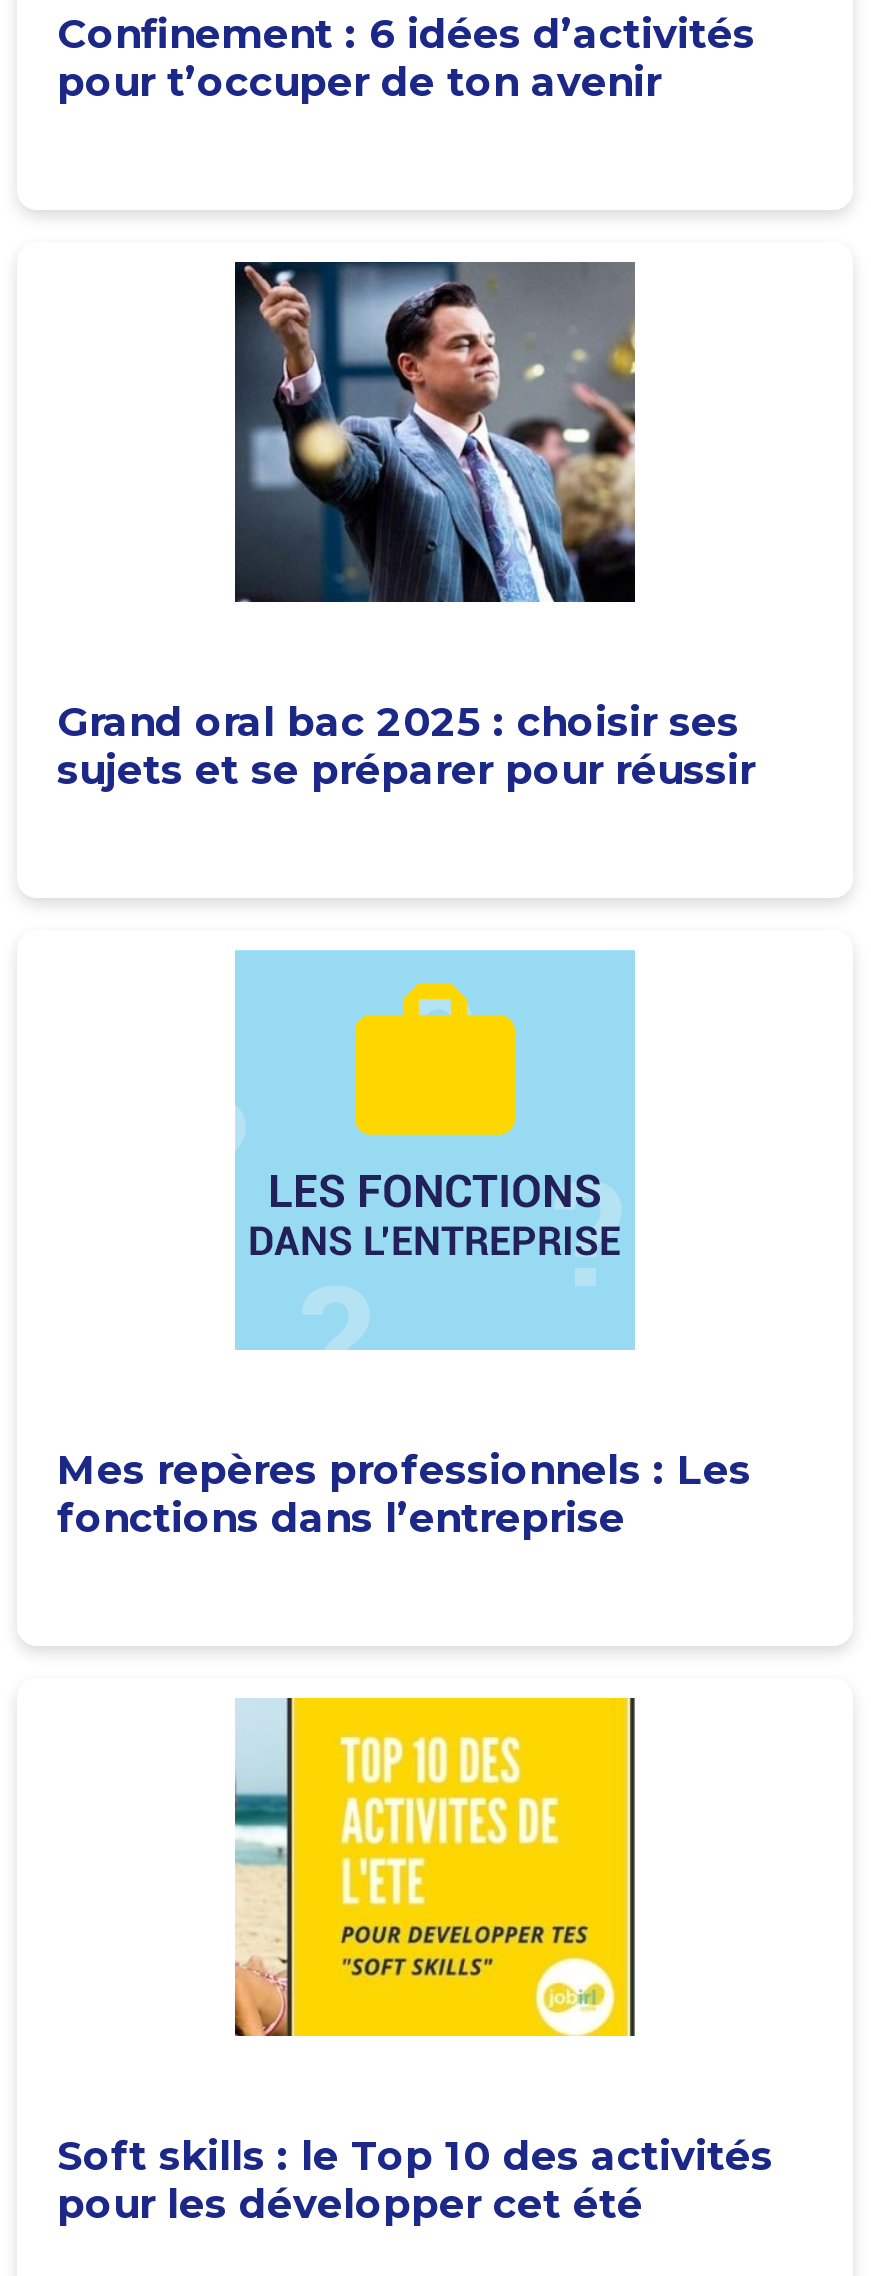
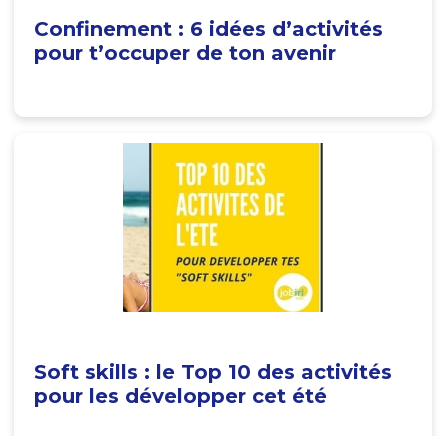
[233,260,635,604] [image] -> none
[57,698,755,794] Grand oral bac 2025 : choisir ses | sujets et se préparer pour réussir -> none
[233,950,637,1352] [image] -> none
[57,1446,751,1542] Mes repères professionnels : Les | fonctions dans l’entreprise -> none

